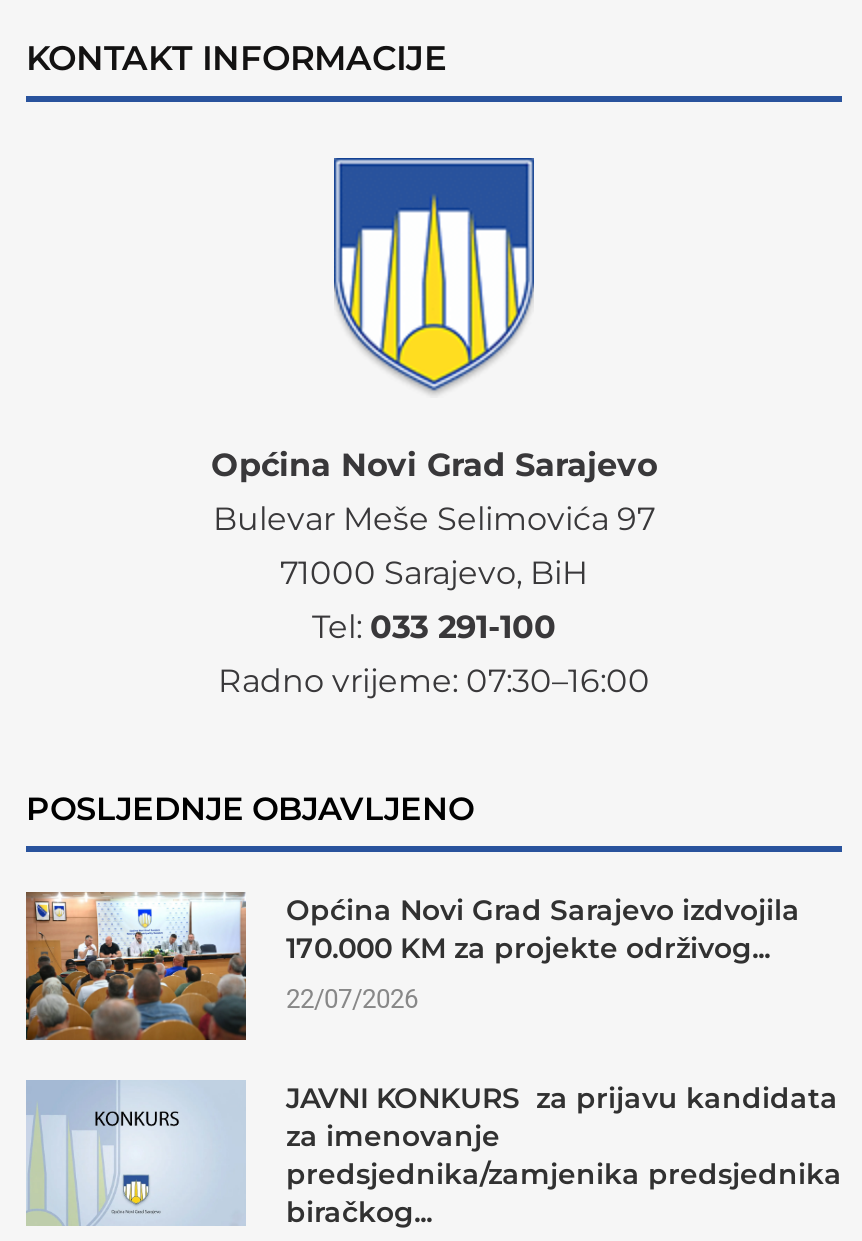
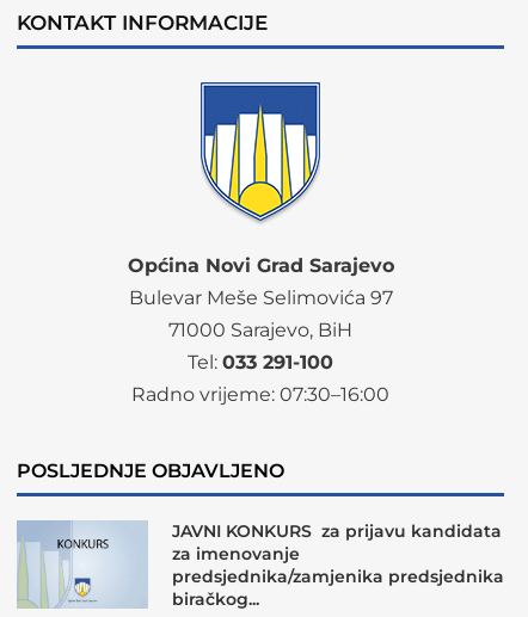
[24,890,800,1042] [image] | Općina Novi Grad Sarajevo izdvojila | 170.000 KM za projekte održivog... | 22/07/2026 -> none

